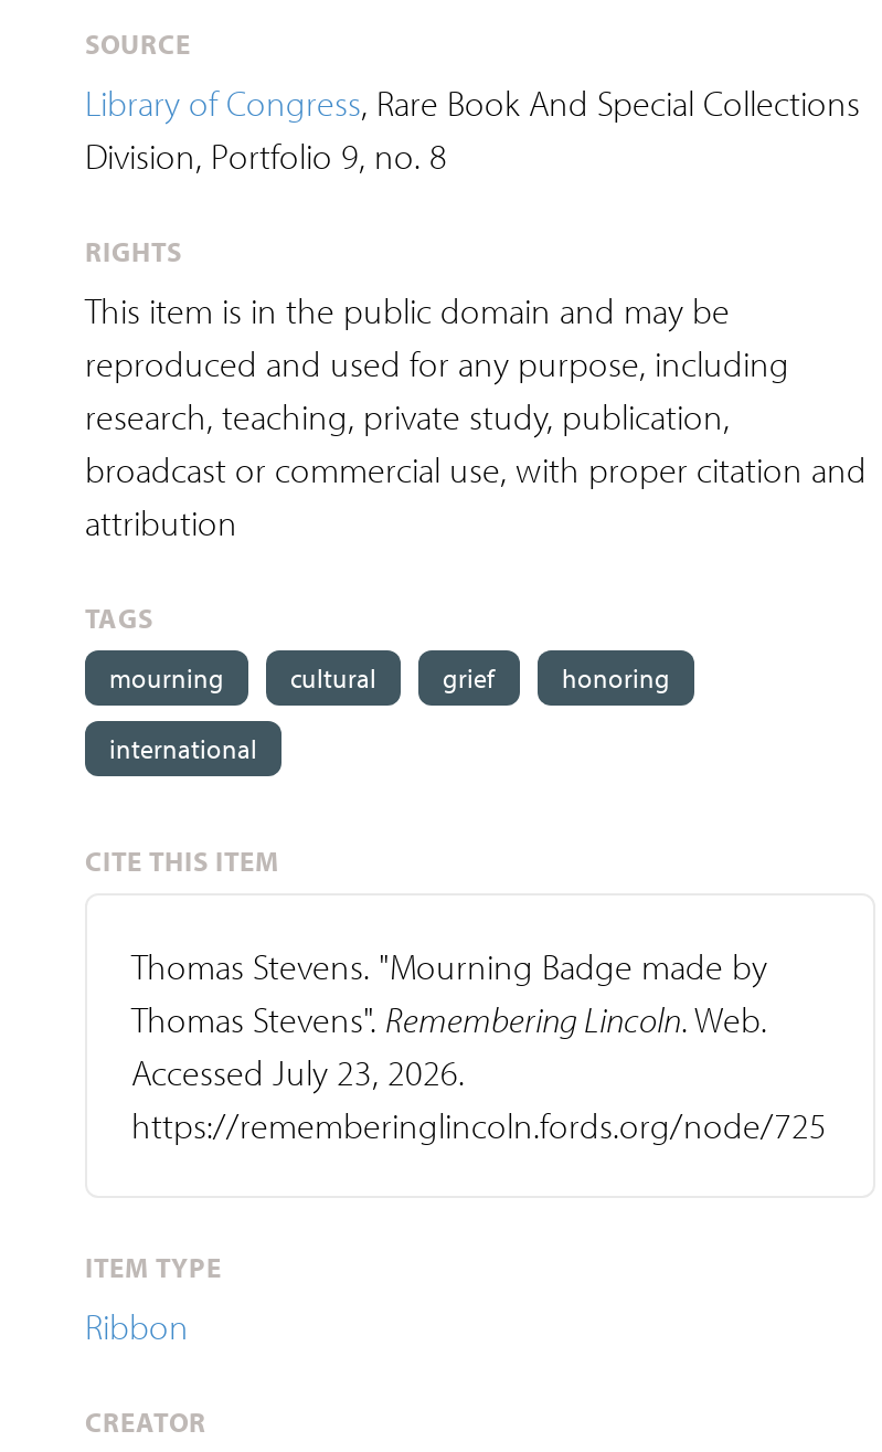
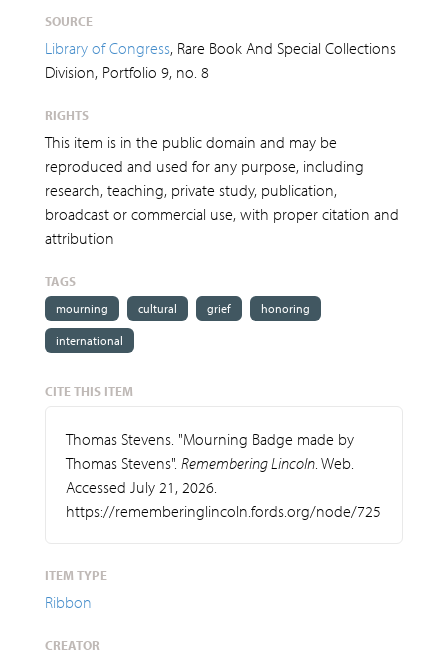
[131,1050,465,1094] Accessed July 23, 2026. -> [66,477,217,497] Accessed July 21, 2026.

